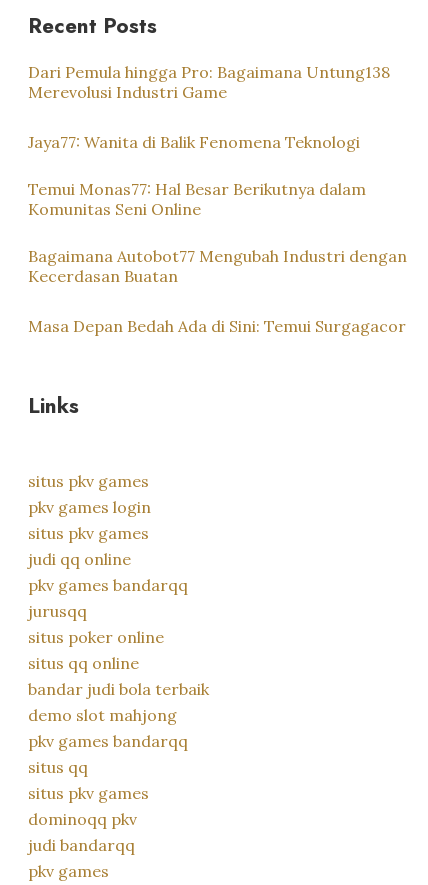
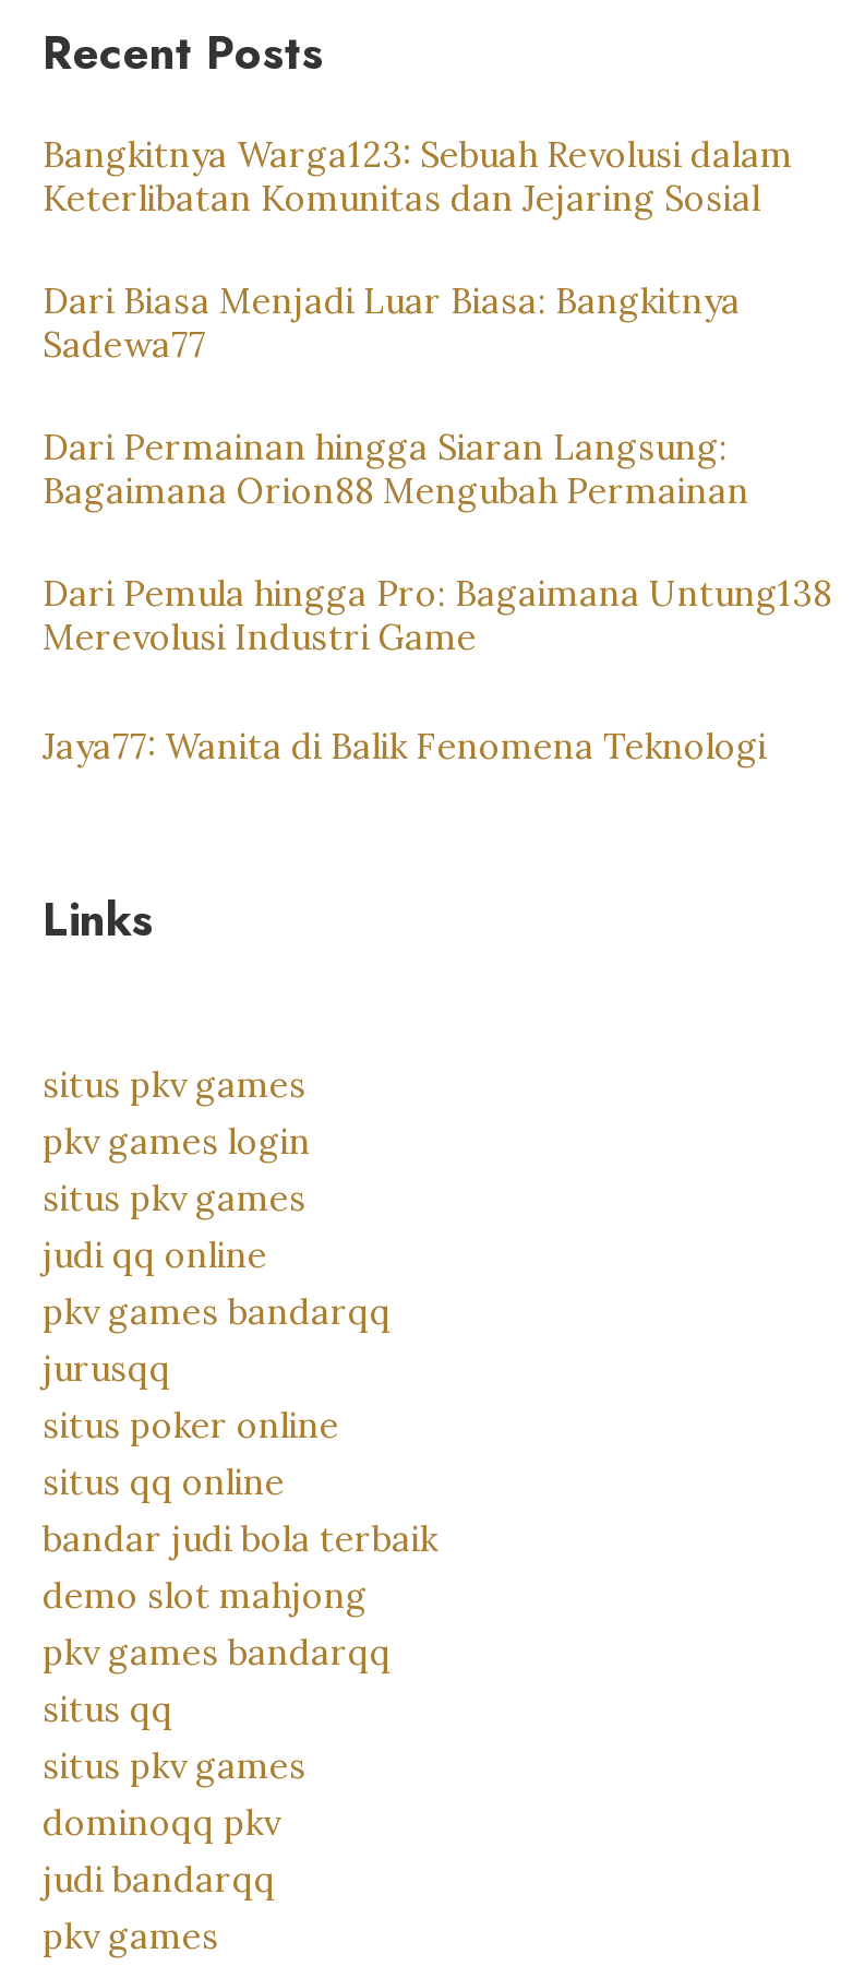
none -> [43,132,793,512] Bangkitnya Warga123: Sebuah Revolusi dalam | Keterlibatan Komunitas dan Jejaring Sosial | Dari Biasa Menjadi Luar Biasa: Bangkitnya | Sadewa77 | Dari Permainan hingga Siaran Langsung: | Bagaimana Orion88 Mengubah Permainan
moved [28,62,390,152] -> [43,571,832,767]: Dari Pemula hingga Pro: Bagaimana Untung138 | Merevolusi Industri Game | Jaya77: Wanita di Balik Fenomena Teknologi
[28,179,407,336] Temui Monas77: Hal Besar Berikutnya dalam | Komunitas Seni Online | Bagaimana Autobot77 Mengubah Industri dengan | Kecerdasan Buatan | Masa Depan Bedah Ada di Sini: Temui Surgagacor -> none

